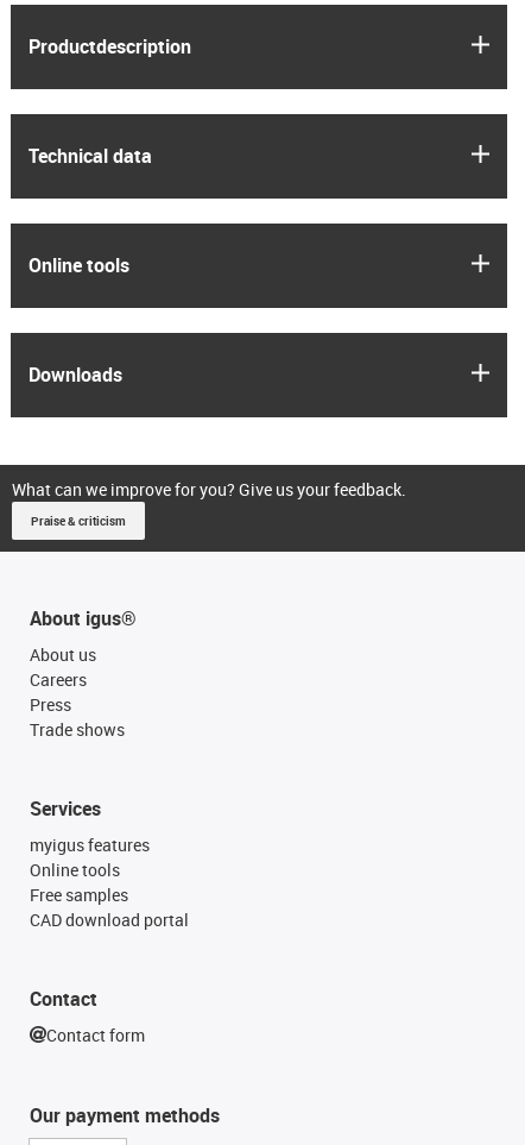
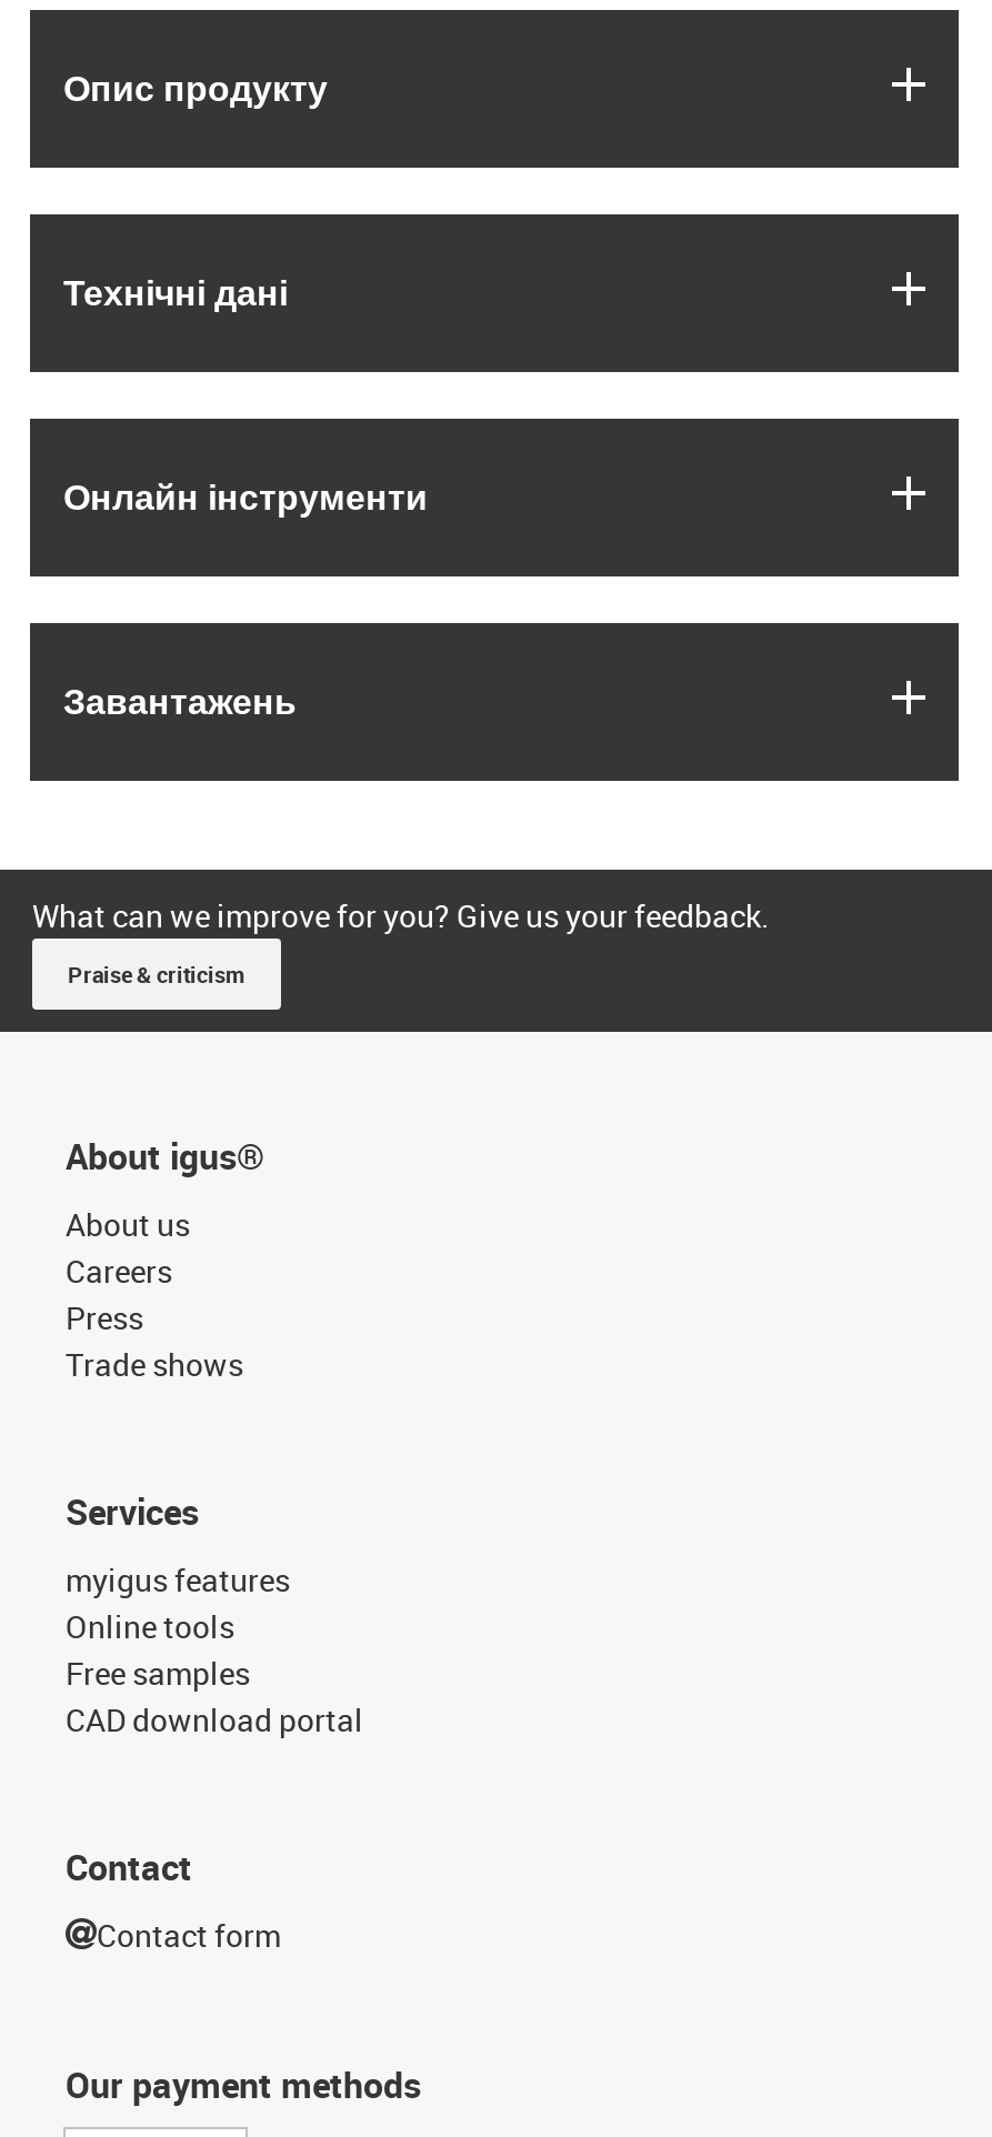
[29,33,191,59] Productdescription -> [63,62,328,111] Опис продукту
[29,142,152,168] Technical data -> [63,267,288,315] Технічні дані
[29,251,129,278] Online tools -> [63,471,428,520] Онлайн інструменти
[29,361,122,387] Downloads -> [63,675,297,724] Завантажень

